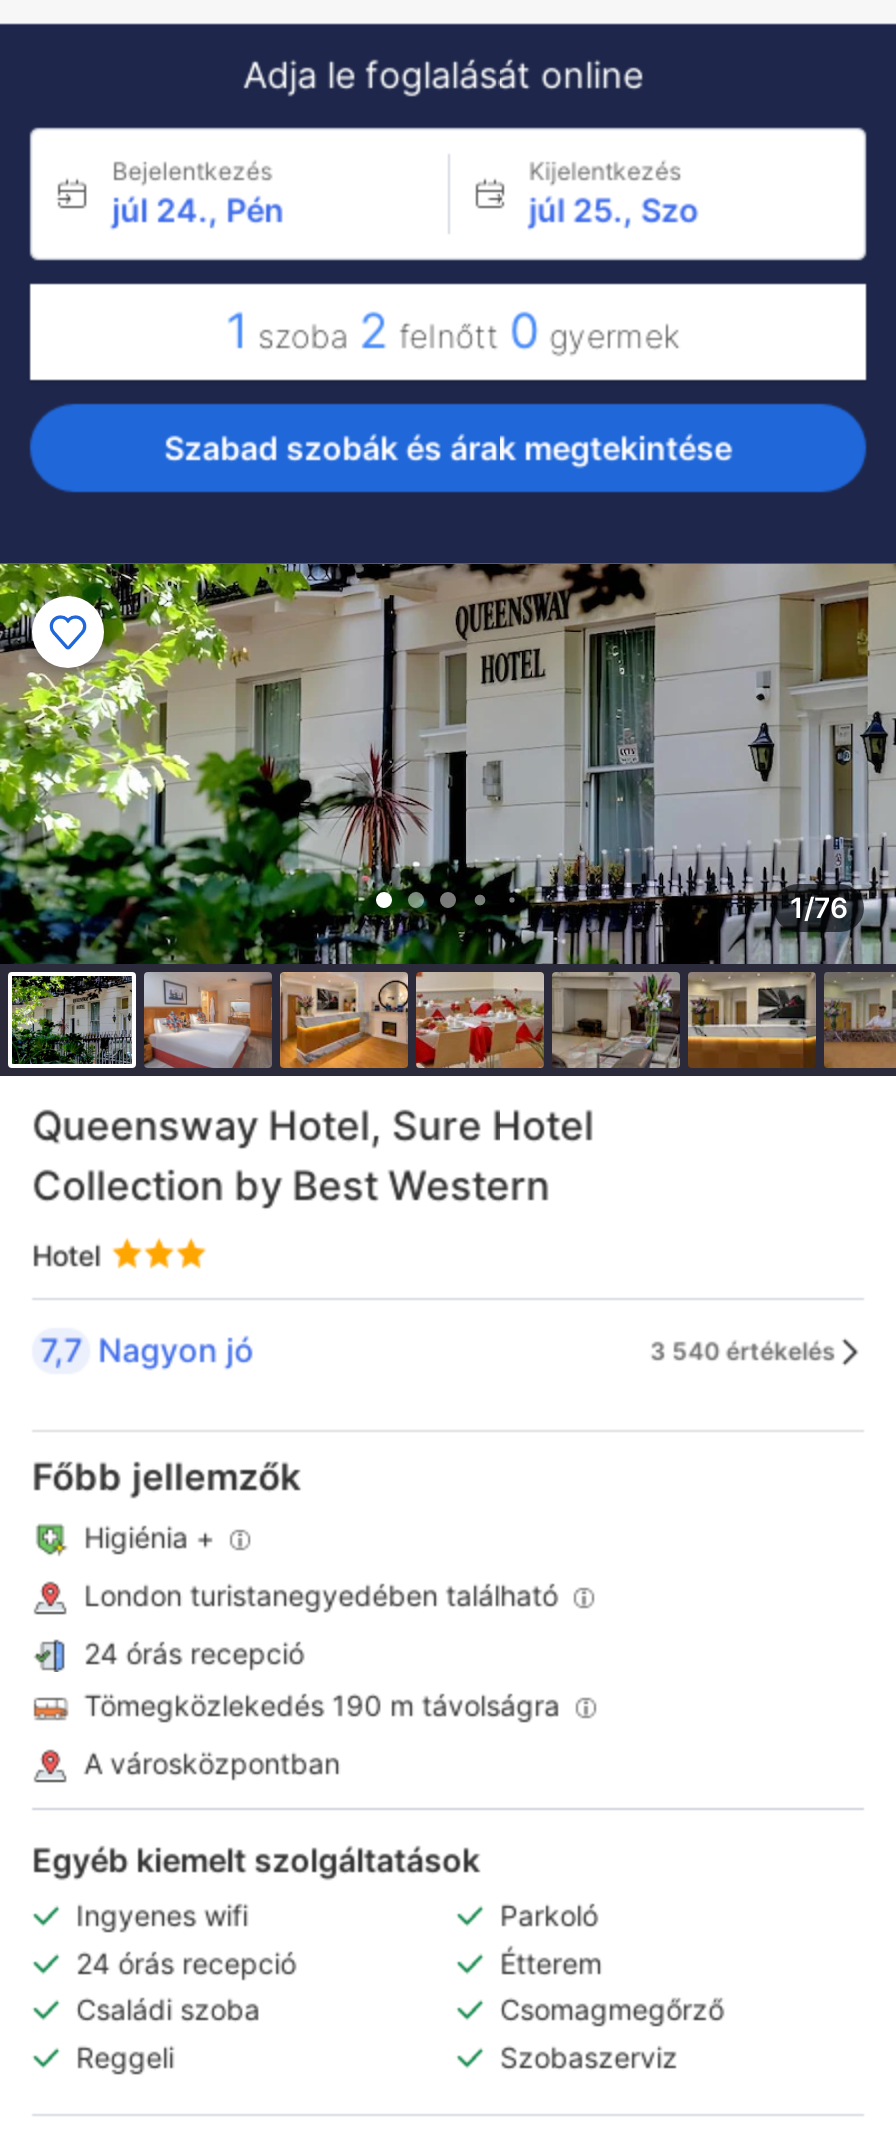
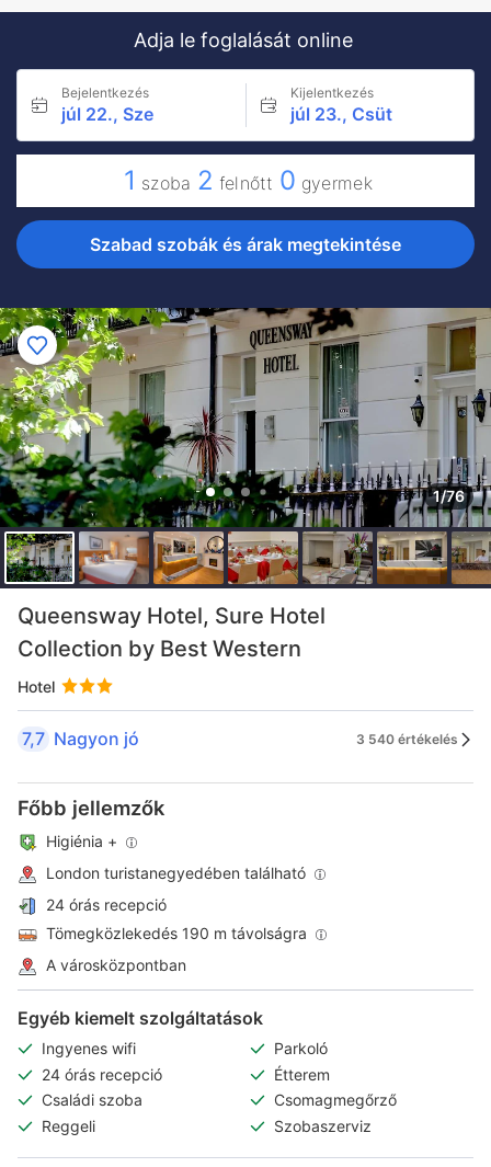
[112,190,284,230] júl 24., Pén -> [61,103,153,125] júl 22., Sze
[529,190,699,230] júl 25., Szo -> [290,103,392,125] júl 23., Csüt

